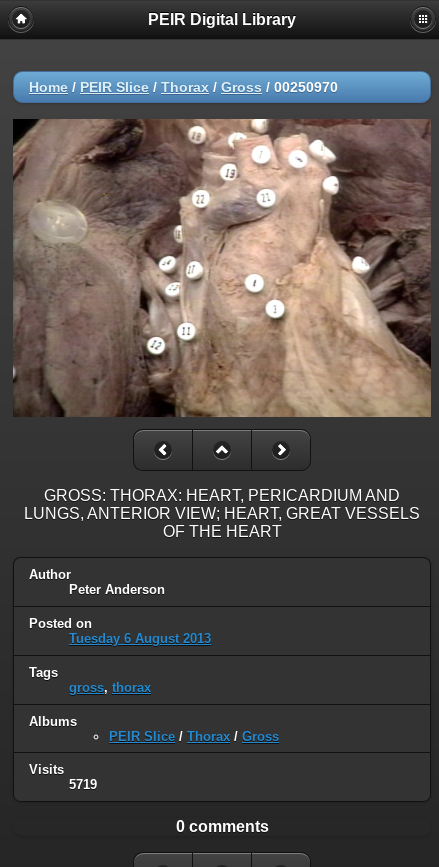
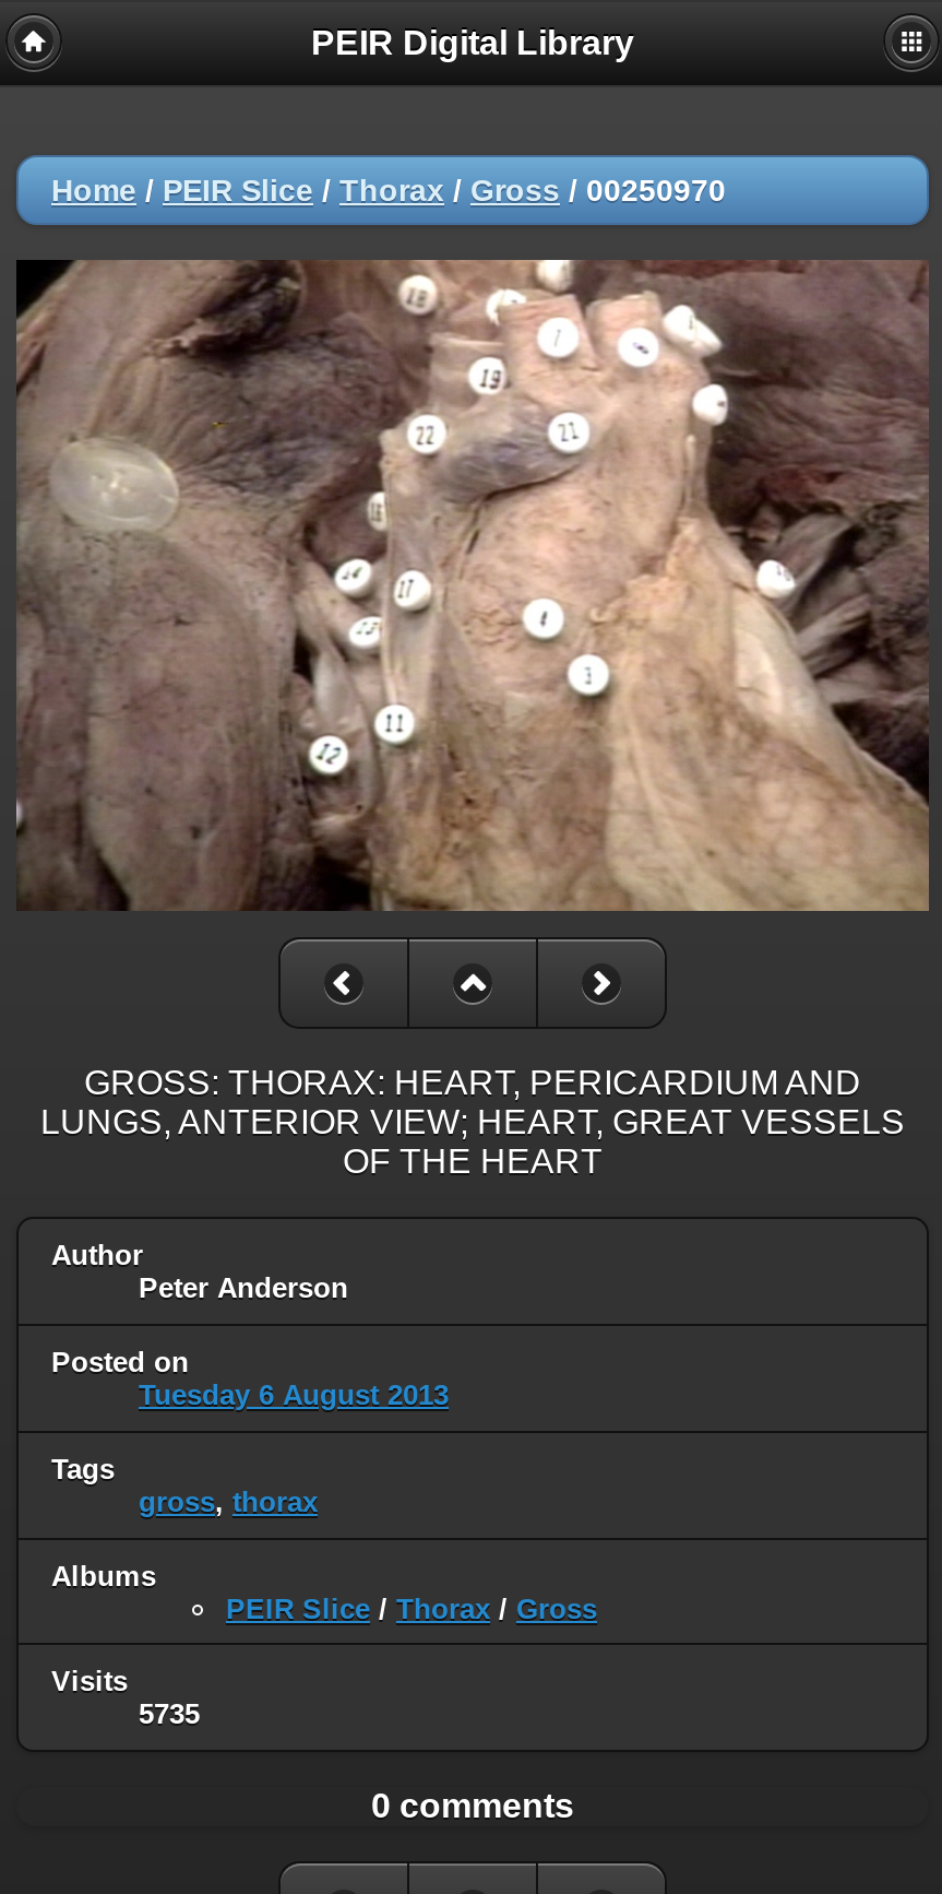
[69,777,97,792] 5719 -> [139,1698,200,1731] 5735

